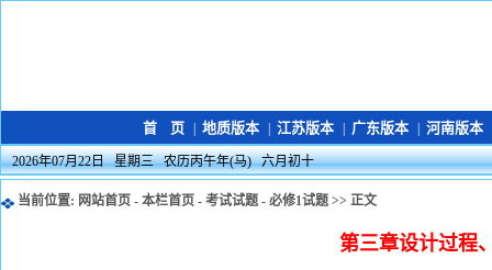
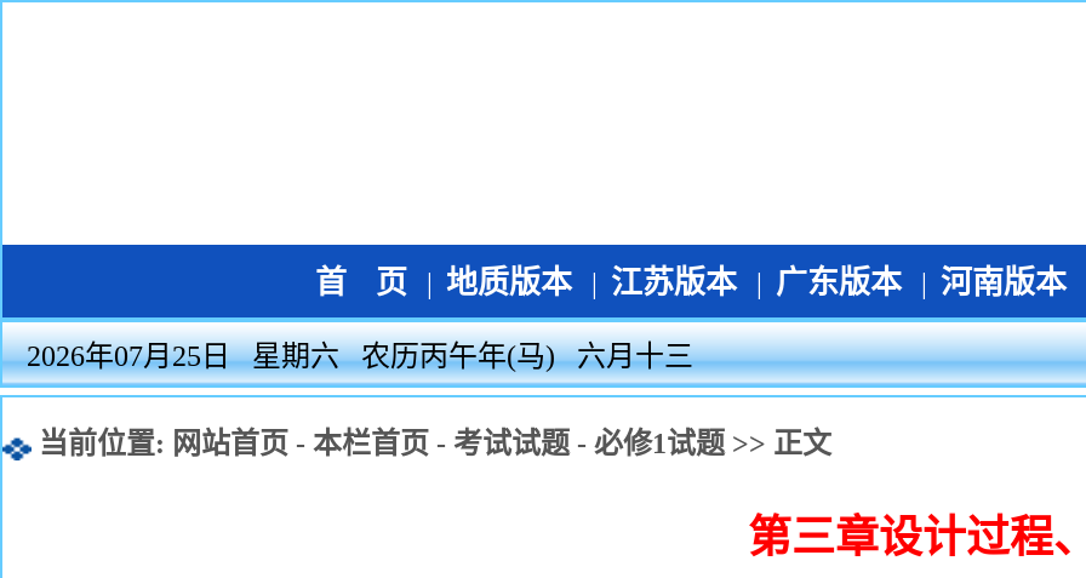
[2,154,314,169] 2026年07月22日 星期三 农历丙午年(马) 六月初十 -> [5,339,693,373] 2026年07月25日 星期六 农历丙午年(马) 六月十三

